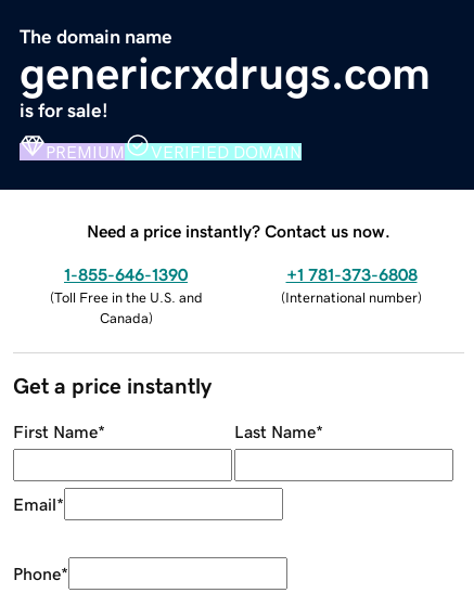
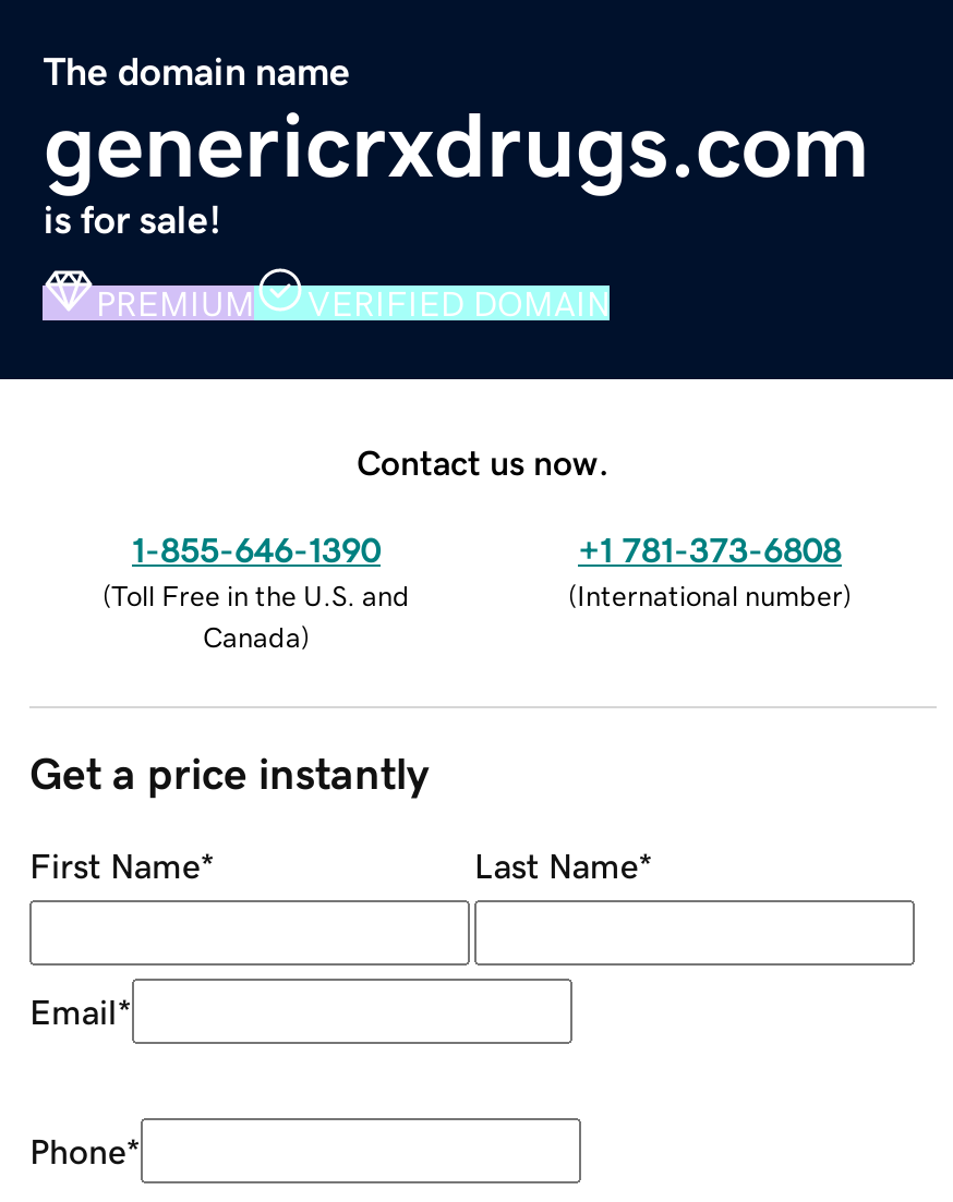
[87,222,390,239] Need a price instantly? Contact us now. -> [357,444,610,479] Contact us now.

